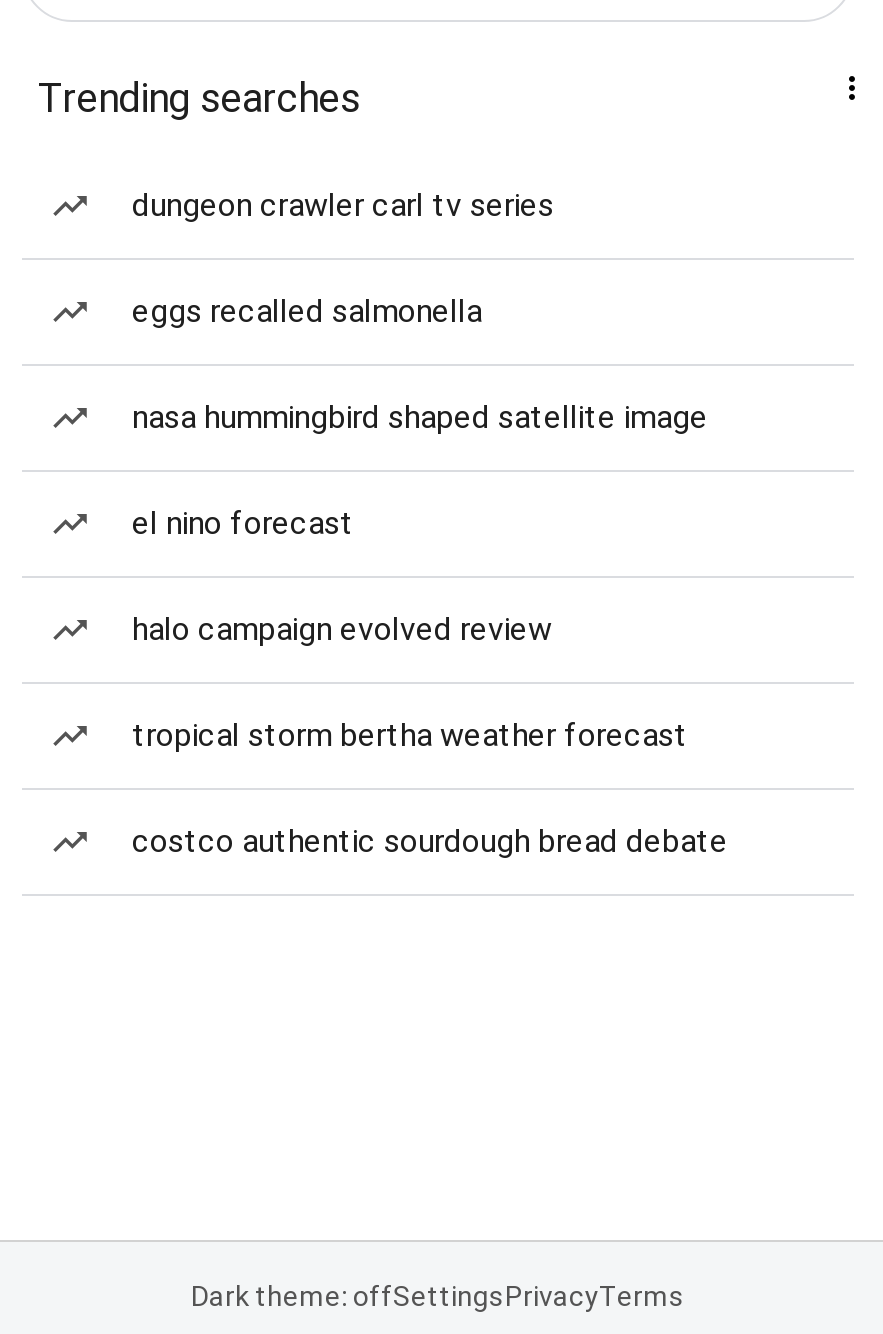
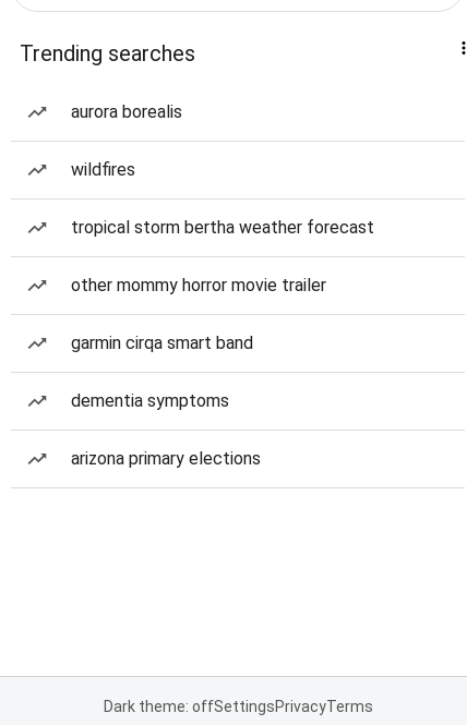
[132,186,708,648] dungeon crawler carl tv series | eggs recalled salmonella | nasa hummingbird shaped satellite image | el nino forecast | halo campaign evolved review -> [71,101,182,180] aurora borealis | wildfires
moved [132,716,688,754] -> [71,217,374,238]: tropical storm bertha weather forecast
[132,822,728,860] costco authentic sourdough bread debate -> [71,275,326,469] other mommy horror movie trailer | garmin cirqa smart band | dementia symptoms | arizona primary elections

